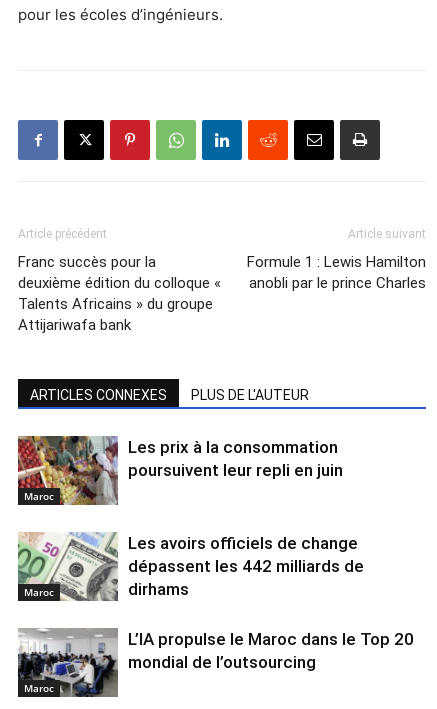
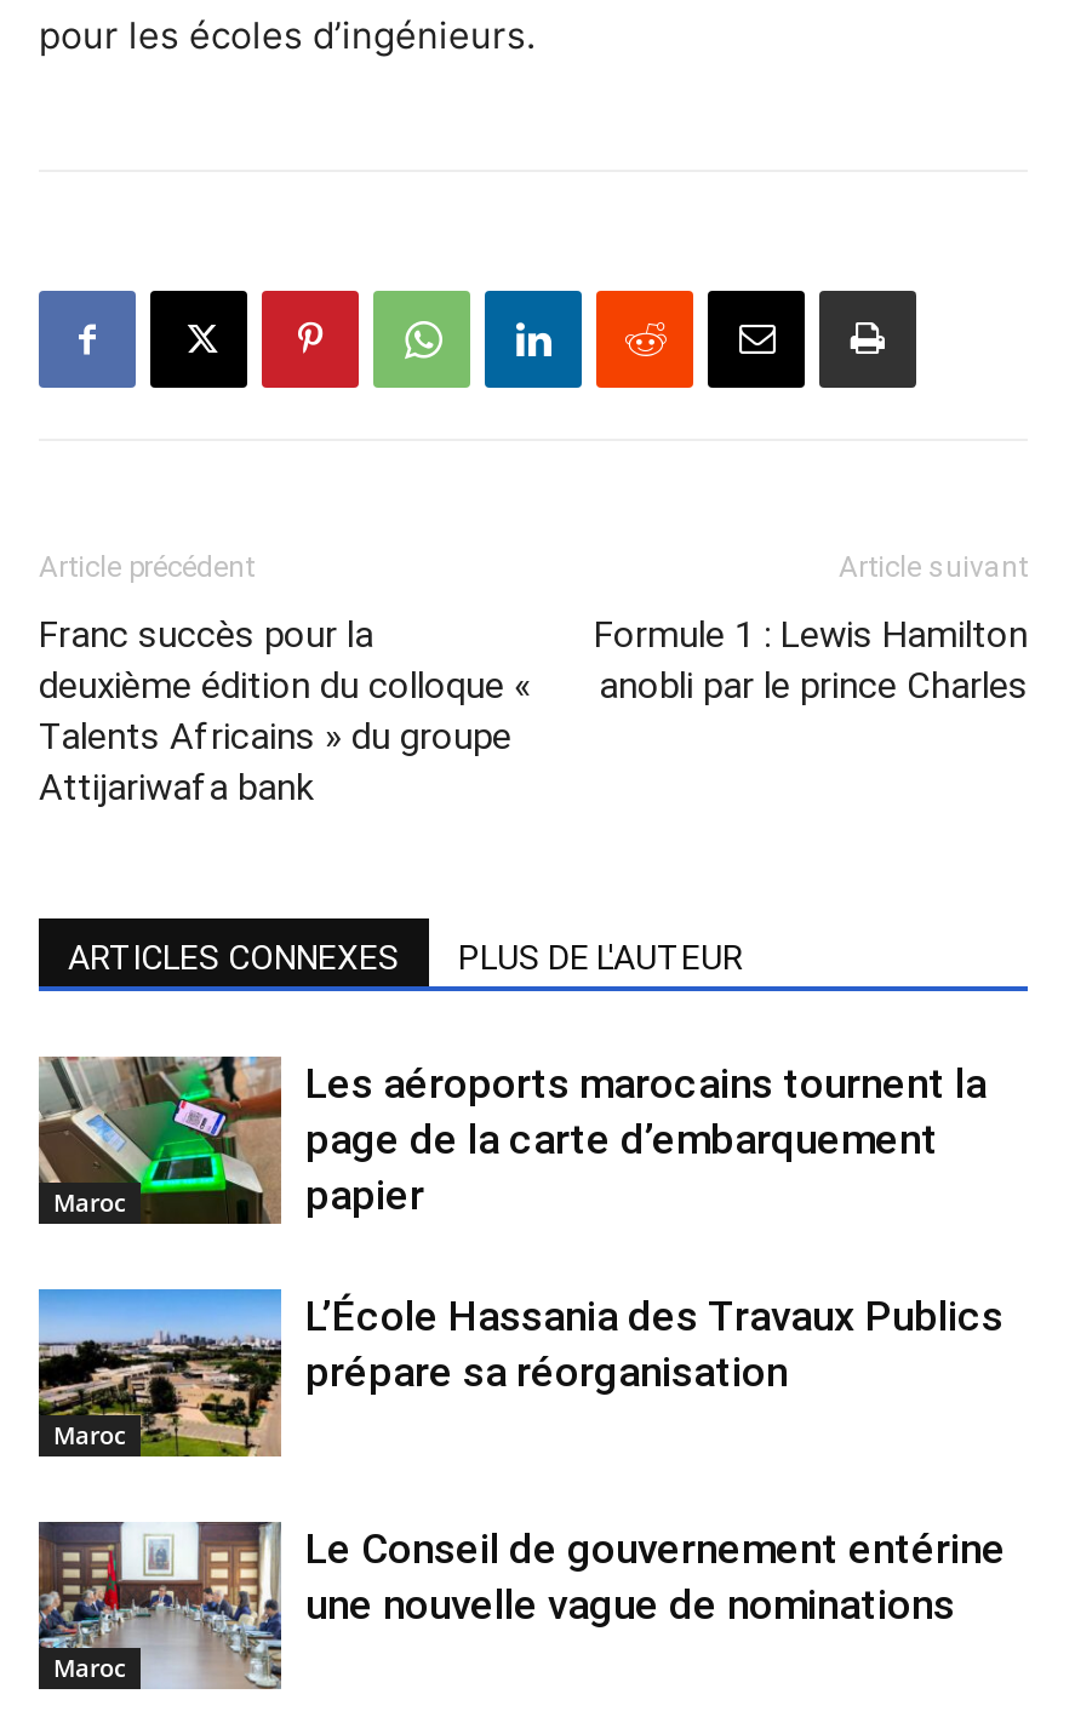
[17,436,343,506] [image] | Les prix à la consommation | poursuivent leur repli en juin -> [39,1054,987,1226] [image] | Les aéroports marocains tournent la | page de la carte d’embarquement | papier
[17,531,364,602] [image] | Les avoirs officiels de change | dépassent les 442 milliards de | dirhams -> [36,1287,1003,1459] [image] | L’École Hassania des Travaux Publics | prépare sa réorganisation
[18,628,414,698] [image] | L’IA propulse le Maroc dans le Top 20 | mondial de l’outsourcing -> [36,1519,1006,1689] [image] | Le Conseil de gouvernement entérine | une nouvelle vague de nominations

